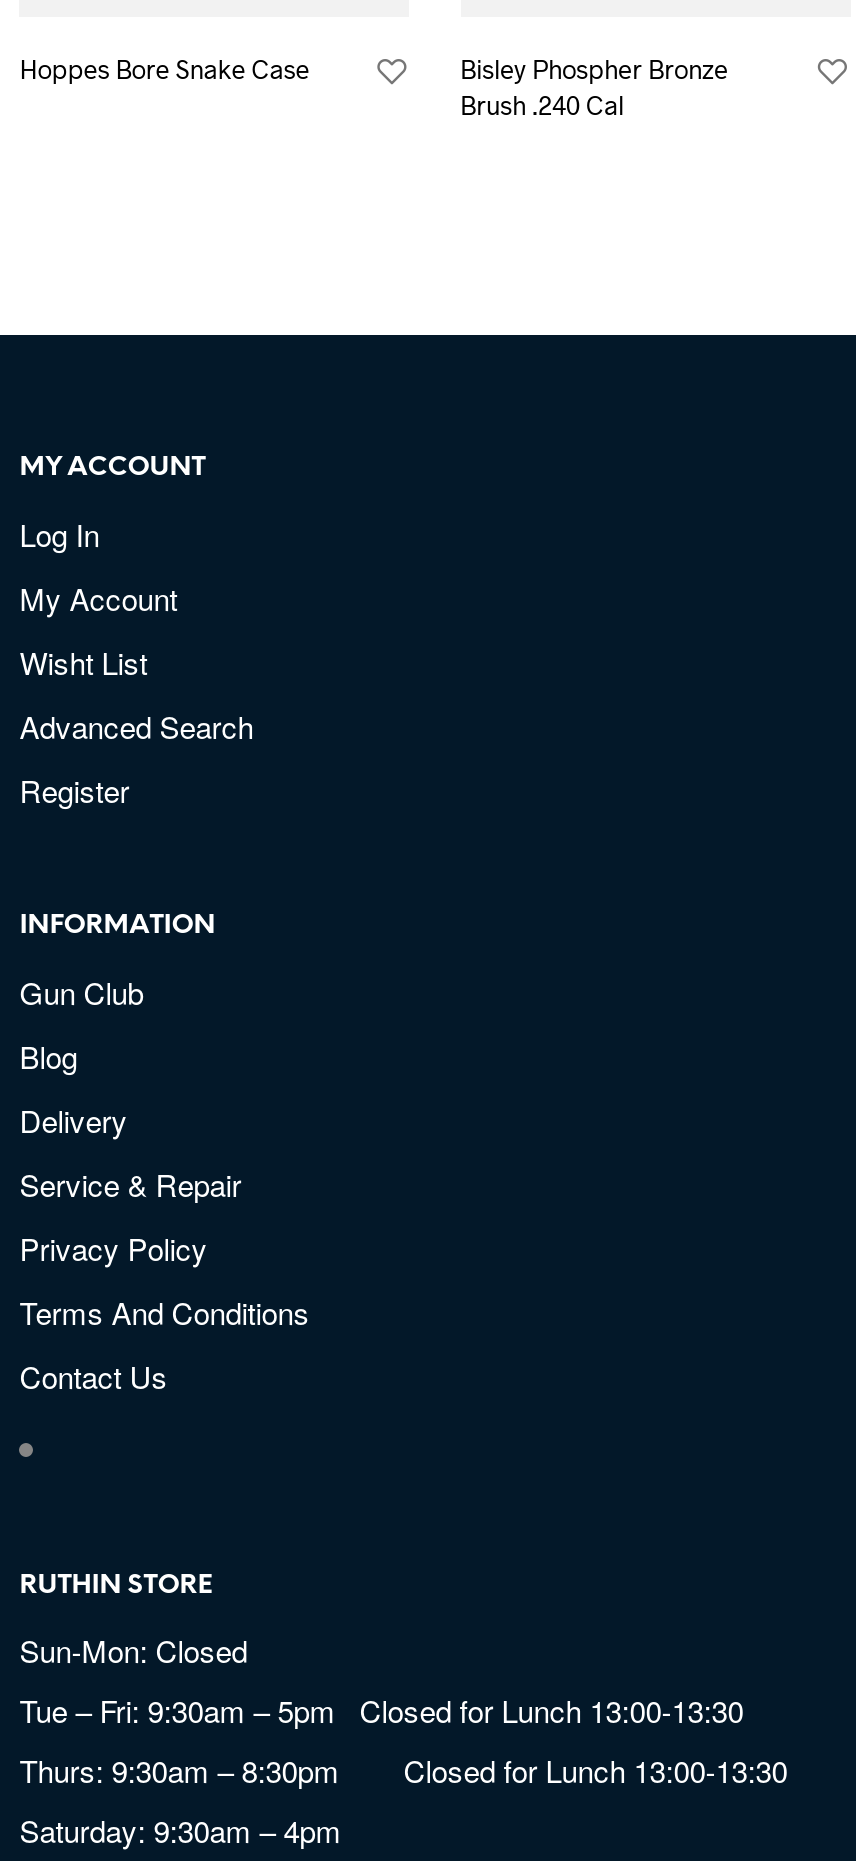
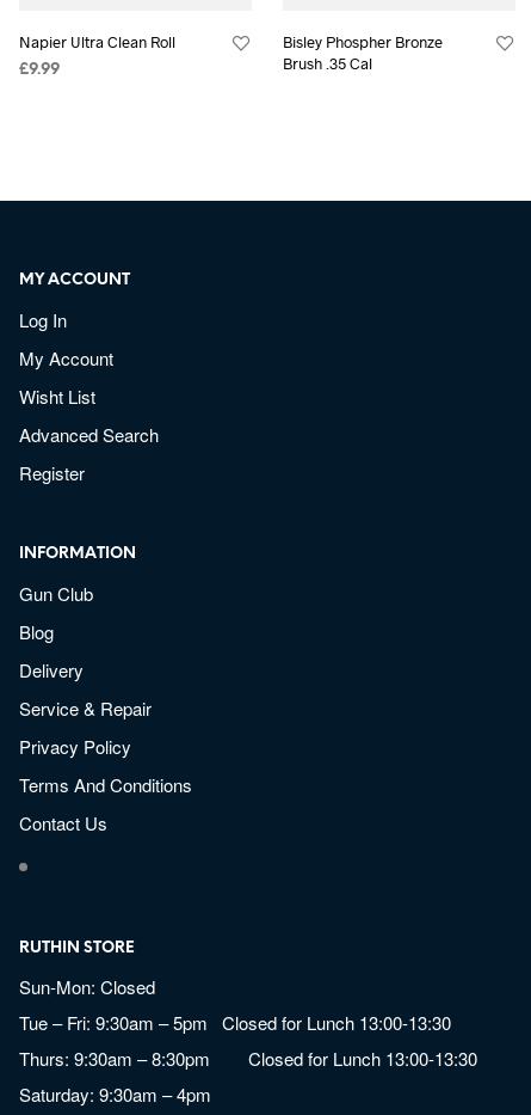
[19,53,309,85] Hoppes Bore Snake Case -> [19,32,176,78] Napier Ultra Clean Roll | £9.99
[460,89,624,121] Brush .240 Cal -> [282,54,372,73] Brush .35 Cal

